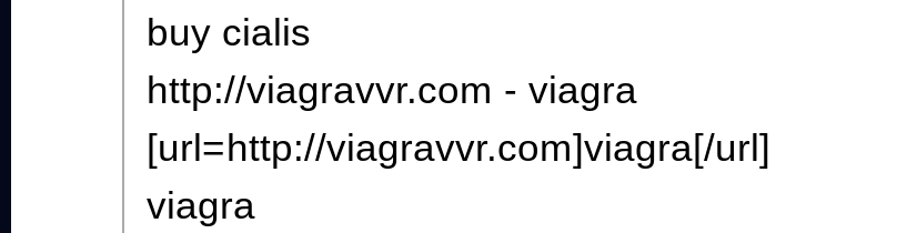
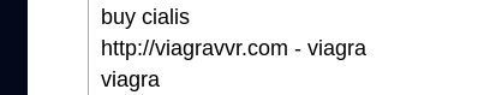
[147,125,770,170] [url=http://viagravvr.com]viagra[/url] -> none

